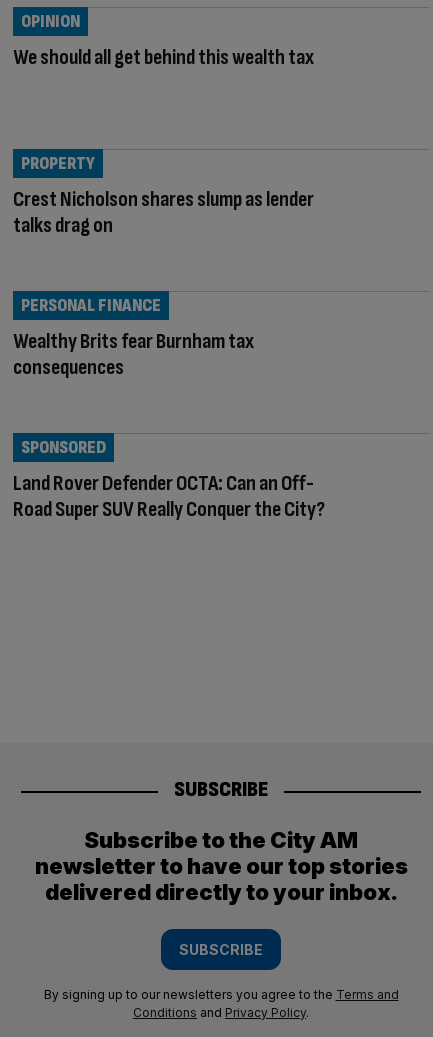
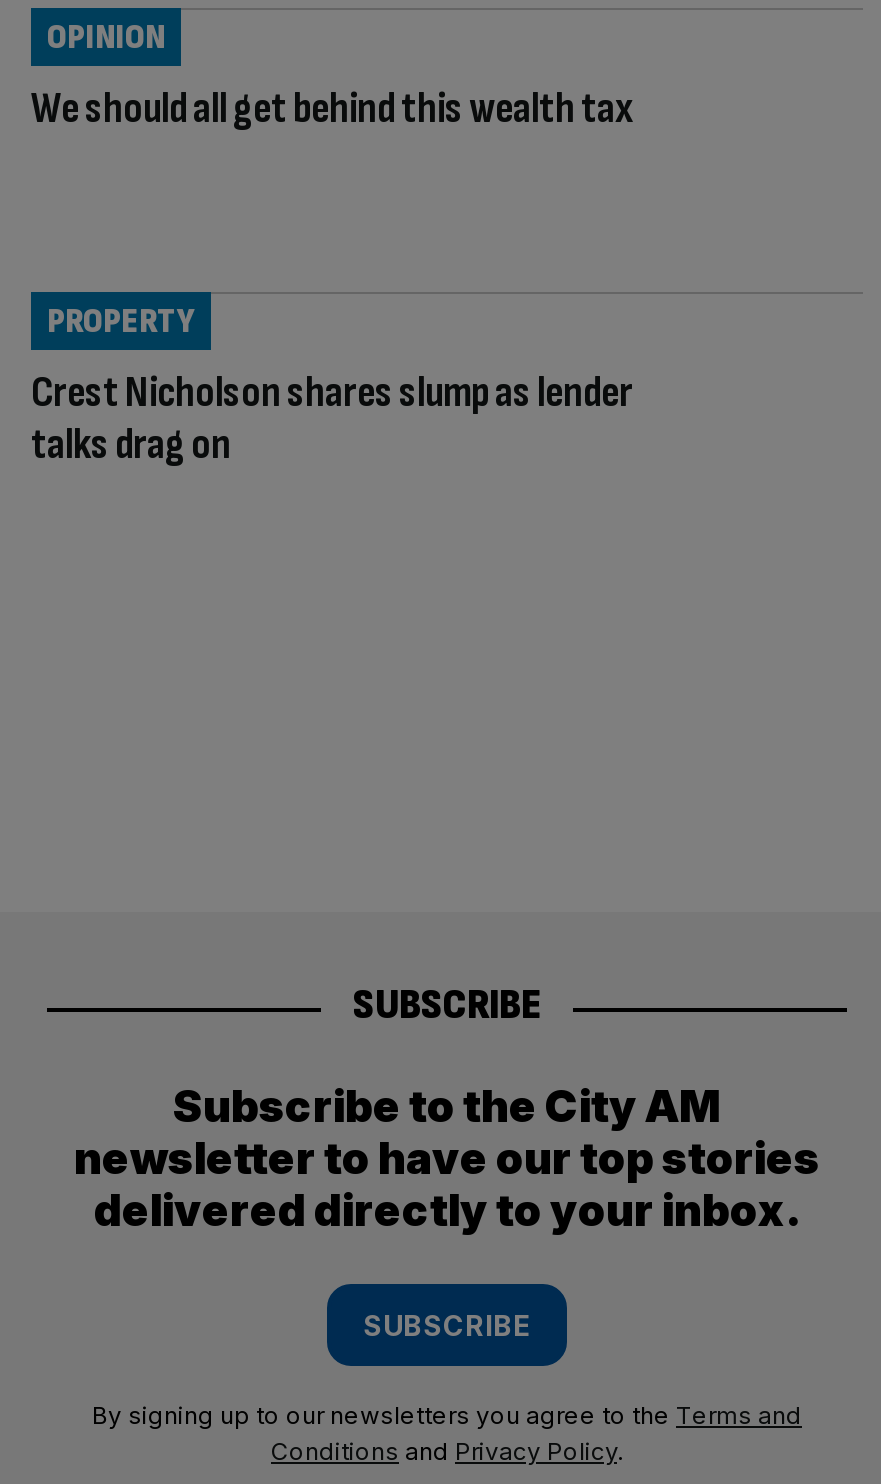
[21,295,161,316] PERSONAL FINANCE -> none
[13,328,254,381] Wealthy Brits fear Burnham tax | consequences -> none
[21,437,106,458] SPONSORED -> none
[13,470,325,523] Land Rover Defender OCTA: Can an Off- | Road Super SUV Really Conquer the City? -> none

